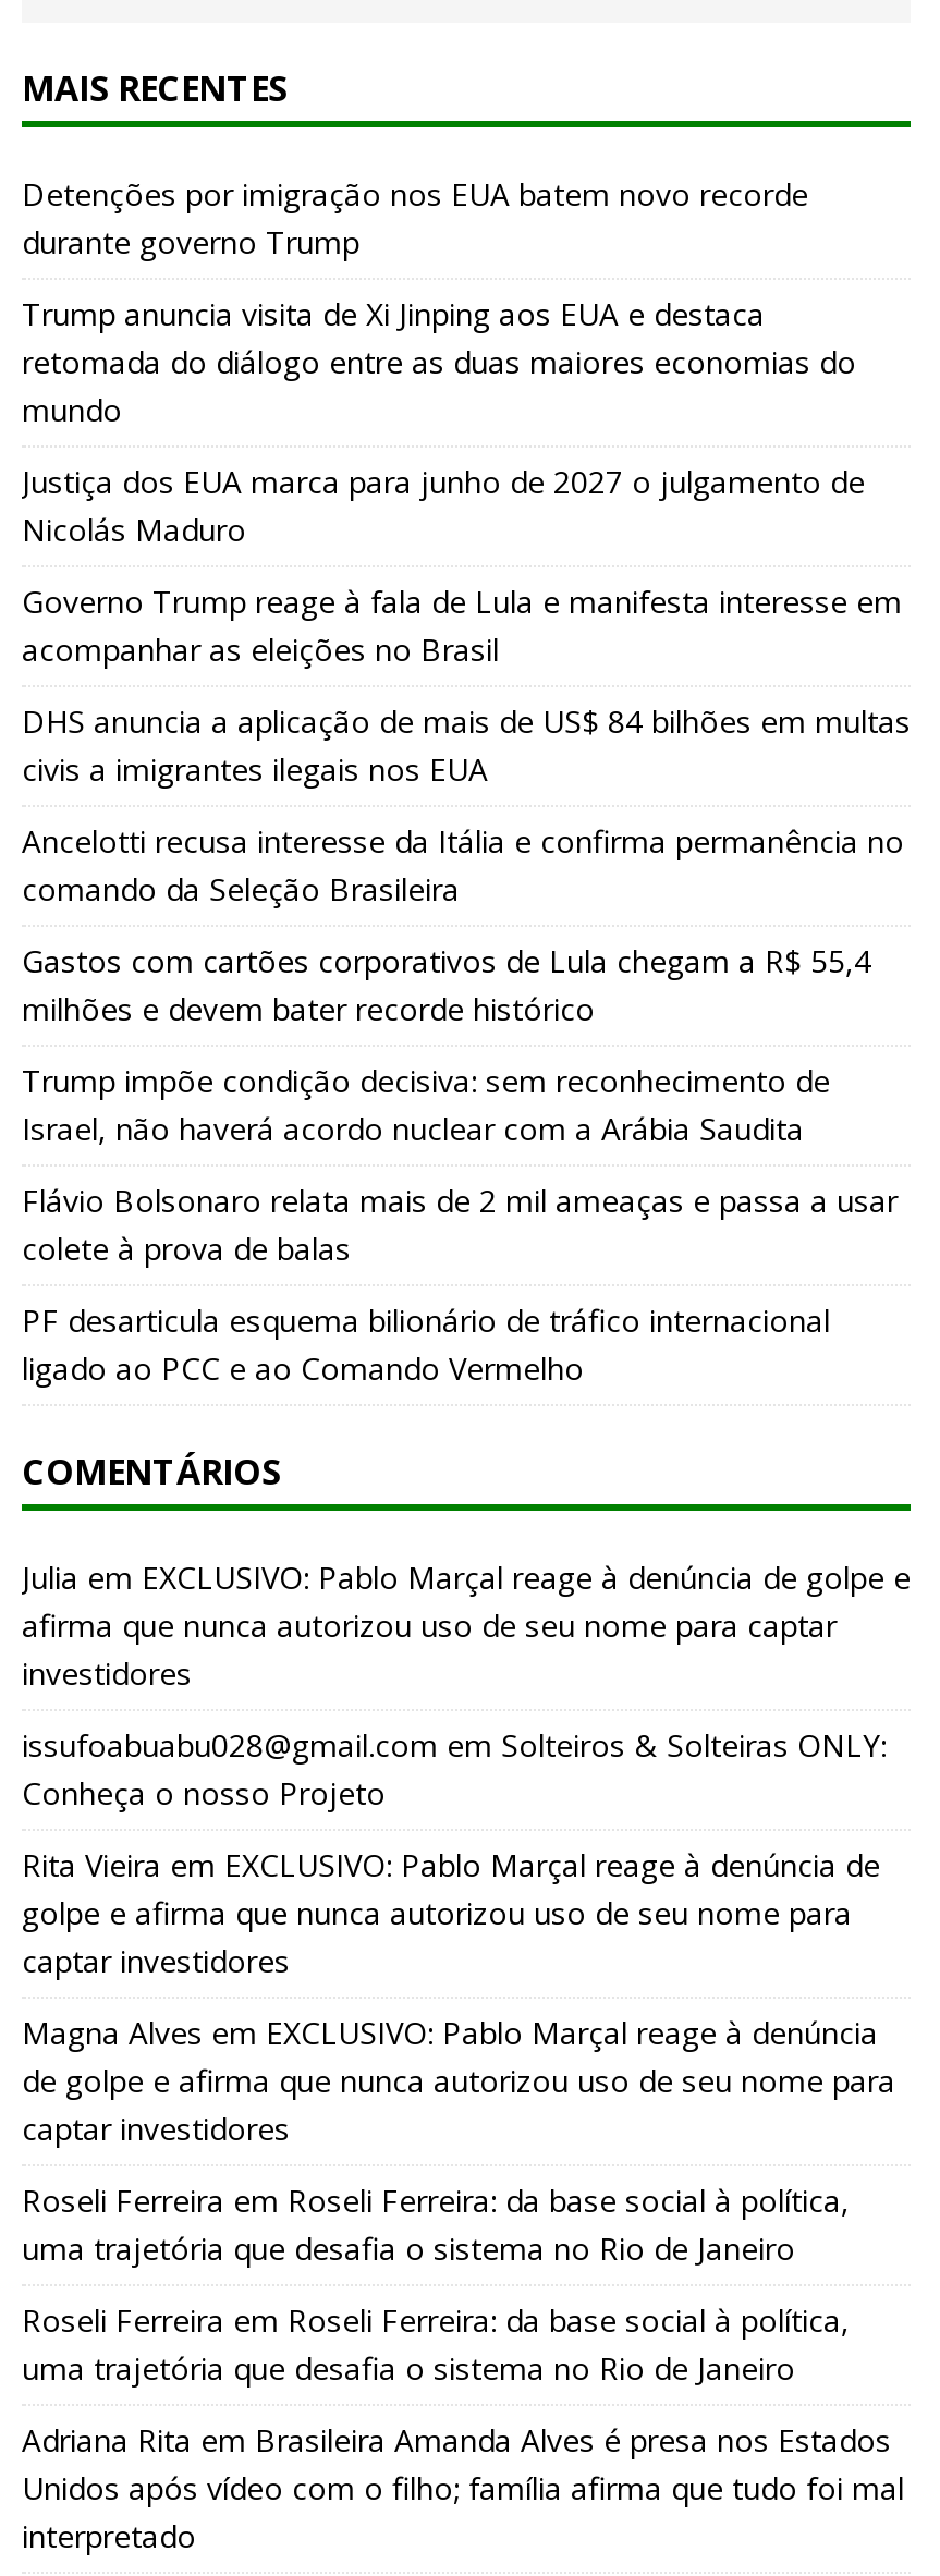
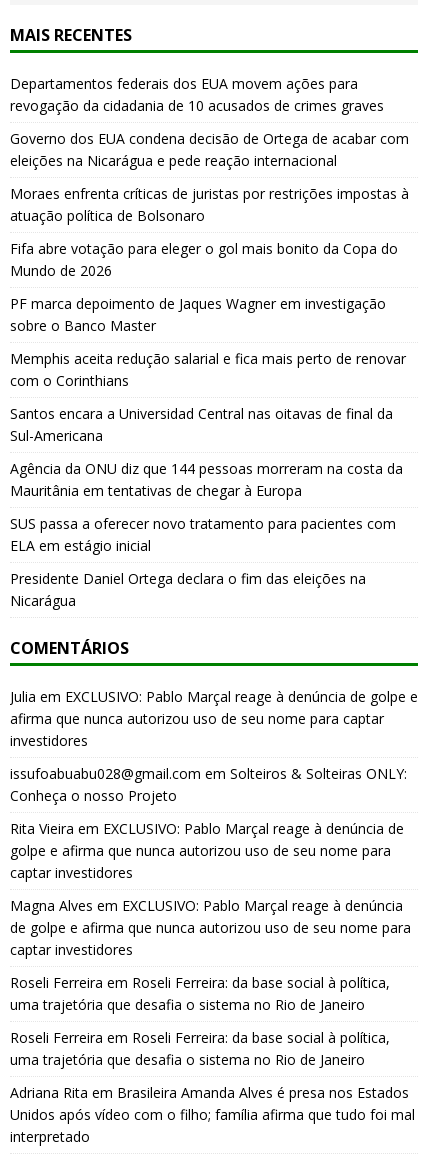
[22,174,808,263] Detenções por imigração nos EUA batem novo recorde | durante governo Trump -> [10,74,384,115] Departamentos federais dos EUA movem ações para | revogação da cidadania de 10 acusados de crimes graves
[22,293,856,431] Trump anuncia visita de Xi Jinping aos EUA e destaca | retomada do diálogo entre as duas maiores economias do | mundo -> [10,129,409,170] Governo dos EUA condena decisão de Ortega de acabar com | eleições na Nicarágua e pede reação internacional
[22,461,865,550] Justiça dos EUA marca para junho de 2027 o julgamento de | Nicolás Maduro -> [10,184,409,225] Moraes enfrenta críticas de juristas por restrições impostas à | atuação política de Bolsonaro
[22,581,902,670] Governo Trump reage à fala de Lula e manifesta interesse em | acompanhar as eleições no Brasil -> [10,239,398,280] Fifa abre votação para eleger o gol mais bonito da Copa do | Mundo de 2026
[22,701,911,790] DHS anuncia a aplicação de mais de US$ 84 bilhões em multas | civis a imigrantes ilegais nos EUA -> [10,294,386,335] PF marca depoimento de Jaques Wagner em investigação | sobre o Banco Master
[22,821,904,910] Ancelotti recusa interesse da Itália e confirma permanência no | comando da Seleção Brasileira -> [10,349,406,390] Memphis aceita redução salarial e fica mais perto de renovar | com o Corinthians
[22,940,871,1030] Gastos com cartões corporativos de Lula chegam a R$ 55,4 | milhões e devem bater recorde histórico -> [10,404,393,445] Santos encara a Universidad Central nas oitavas de final da | Sul-Americana
[22,1060,830,1150] Trump impõe condição decisiva: sem reconhecimento de | Israel, não haverá acordo nuclear com a Arábia Saudita -> [10,459,403,500] Agência da ONU diz que 144 pessoas morreram na costa da | Mauritânia em tentativas de chegar à Europa
[22,1180,898,1269] Flávio Bolsonaro relata mais de 2 mil ameaças e passa a usar | colete à prova de balas -> [10,514,396,555] SUS passa a oferecer novo tratamento para pacientes com | ELA em estágio inicial
[22,1300,830,1389] PF desarticula esquema bilionário de tráfico internacional | ligado ao PCC e ao Comando Vermelho -> [10,569,366,610] Presidente Daniel Ortega declara o fim das eleições na | Nicarágua

